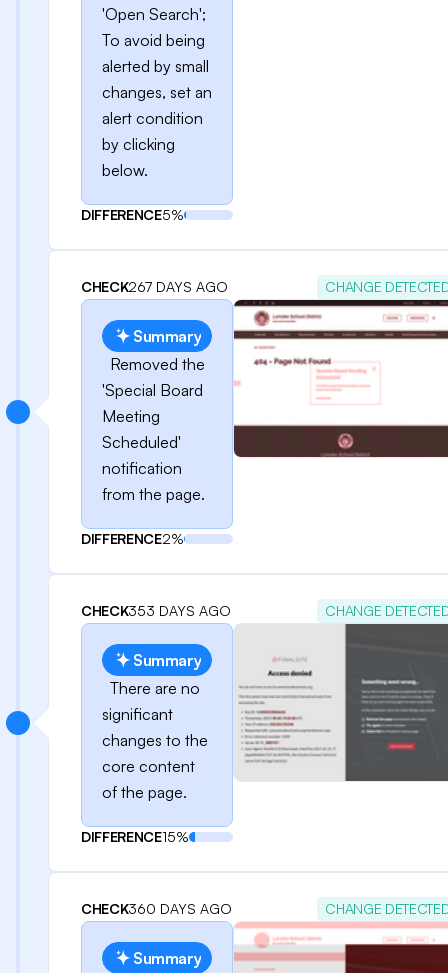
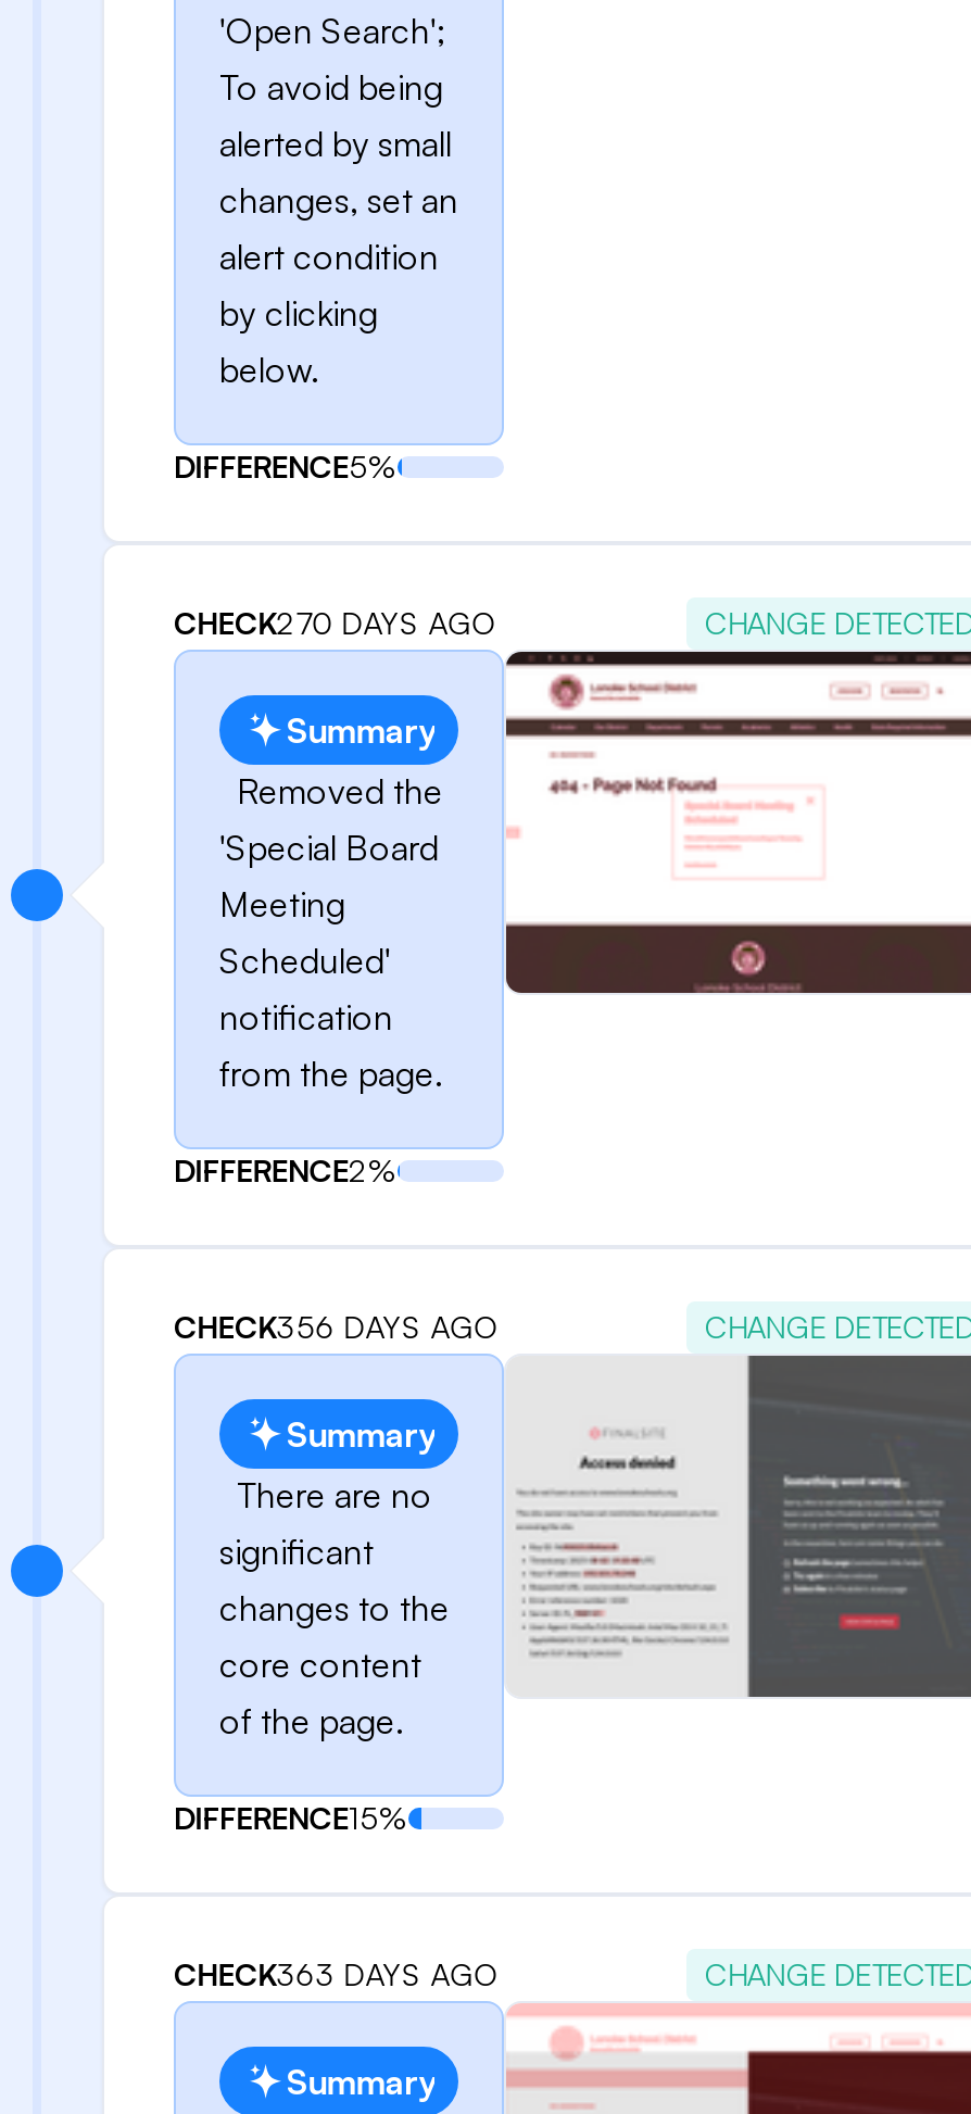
[81,278,228,295] CHECK267 DAYS AGO -> [174,604,498,641] CHECK270 DAYS AGO
[81,602,231,619] CHECK353 DAYS AGO -> [174,1308,500,1345] CHECK356 DAYS AGO
[81,900,232,917] CHECK360 DAYS AGO -> [174,1955,500,1992] CHECK363 DAYS AGO

